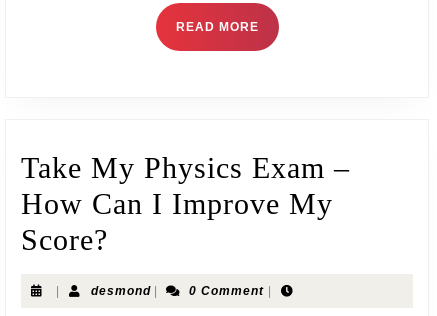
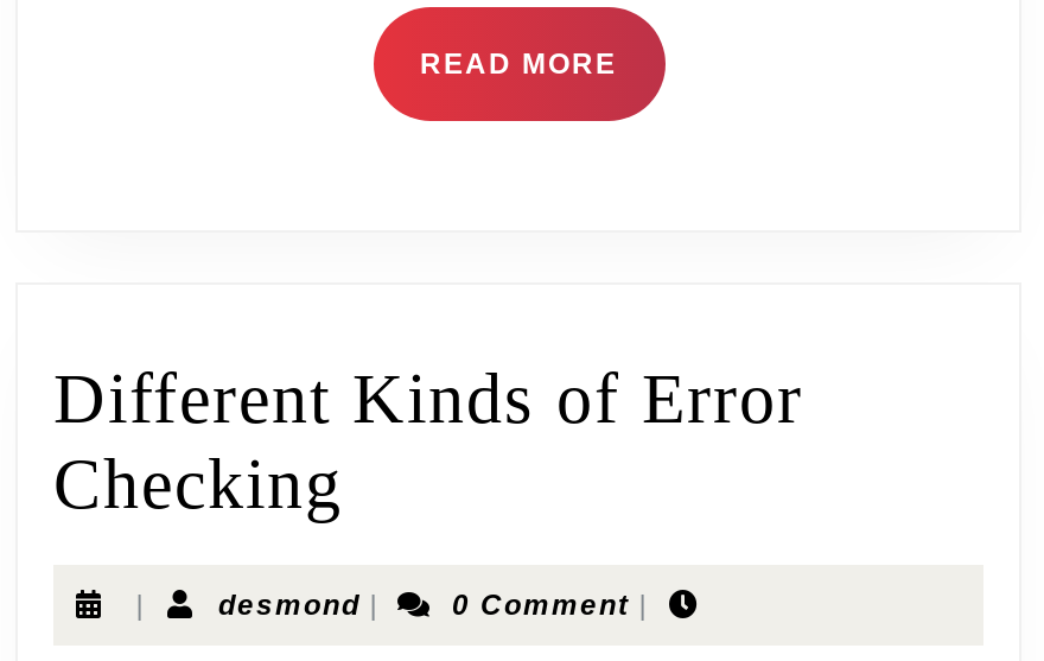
[21,151,350,256] Take My Physics Exam – | How Can I Improve My | Score? -> [53,359,803,523] Different Kinds of Error | Checking

